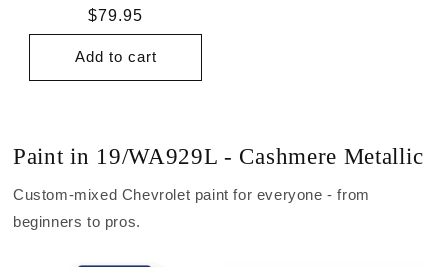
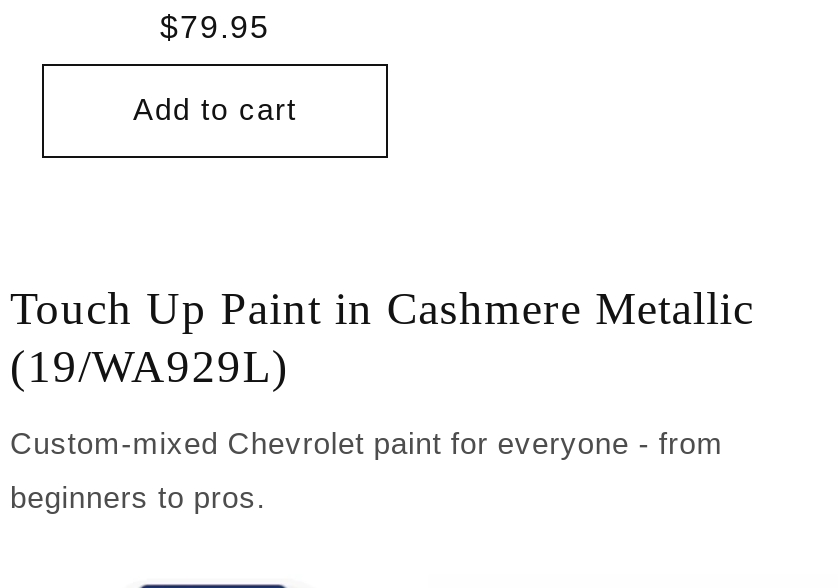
[13,143,423,168] Paint in 19/WA929L - Cashmere Metallic -> [10,283,754,391] Touch Up Paint in Cashmere Metallic | (19/WA929L)

